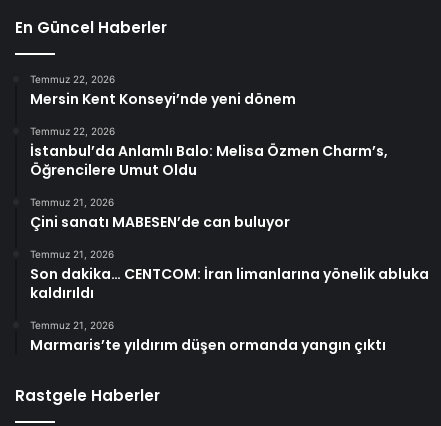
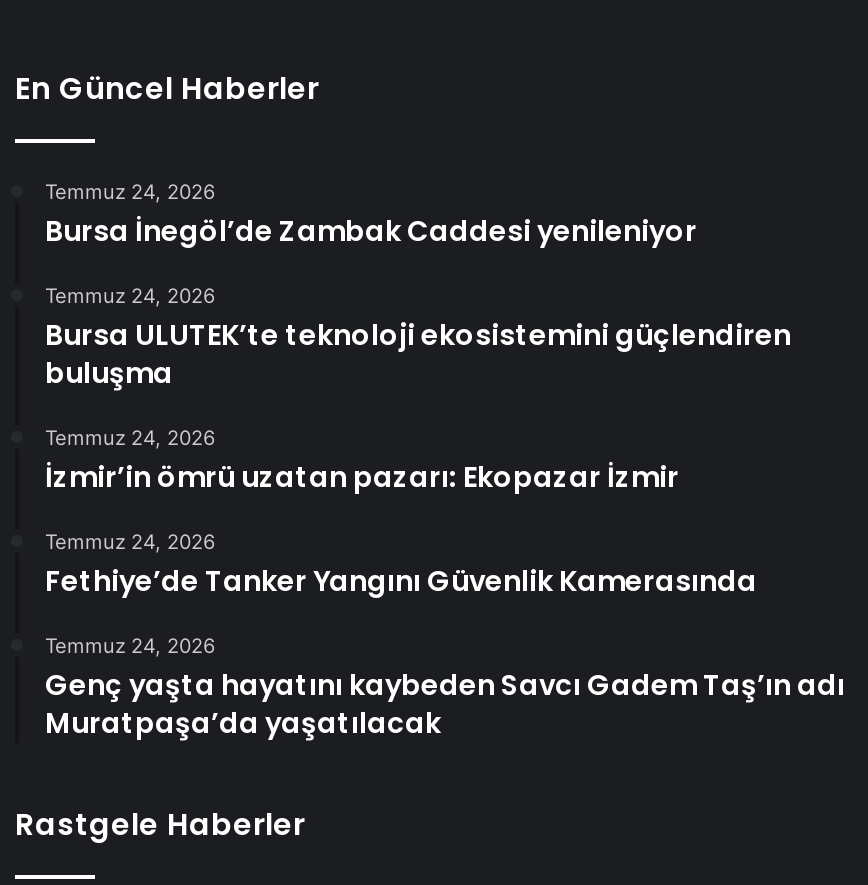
[30,72,296,108] Temmuz 22, 2026 | Mersin Kent Konseyi’nde yeni dönem -> [45,178,697,250] Temmuz 24, 2026 | Bursa İnegöl’de Zambak Caddesi yenileniyor
[30,124,388,179] Temmuz 22, 2026 | İstanbul’da Anlamlı Balo: Melisa Özmen Charm’s, | Öğrencilere Umut Oldu -> [45,282,791,392] Temmuz 24, 2026 | Bursa ULUTEK’te teknoloji ekosistemini güçlendiren | buluşma
[30,195,290,231] Temmuz 21, 2026 | Çini sanatı MABESEN’de can buluyor -> [45,424,679,496] Temmuz 24, 2026 | İzmir’in ömrü uzatan pazarı: Ekopazar İzmir
[30,247,429,302] Temmuz 21, 2026 | Son dakika… CENTCOM: İran limanlarına yönelik abluka | kaldırıldı -> [45,528,757,600] Temmuz 24, 2026 | Fethiye’de Tanker Yangını Güvenlik Kamerasında
[30,318,386,354] Temmuz 21, 2026 | Marmaris’te yıldırım düşen ormanda yangın çıktı -> [45,632,845,742] Temmuz 24, 2026 | Genç yaşta hayatını kaybeden Savcı Gadem Taş’ın adı | Muratpaşa’da yaşatılacak

